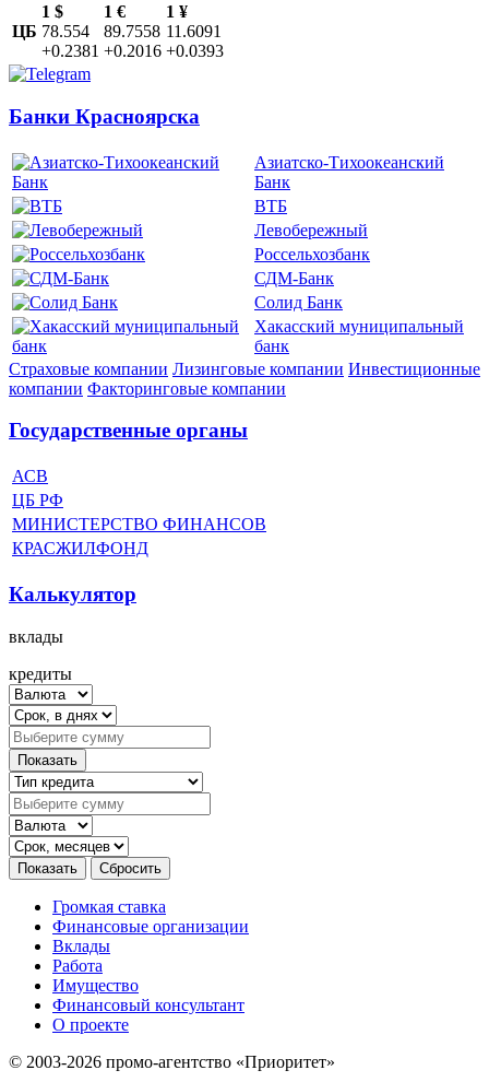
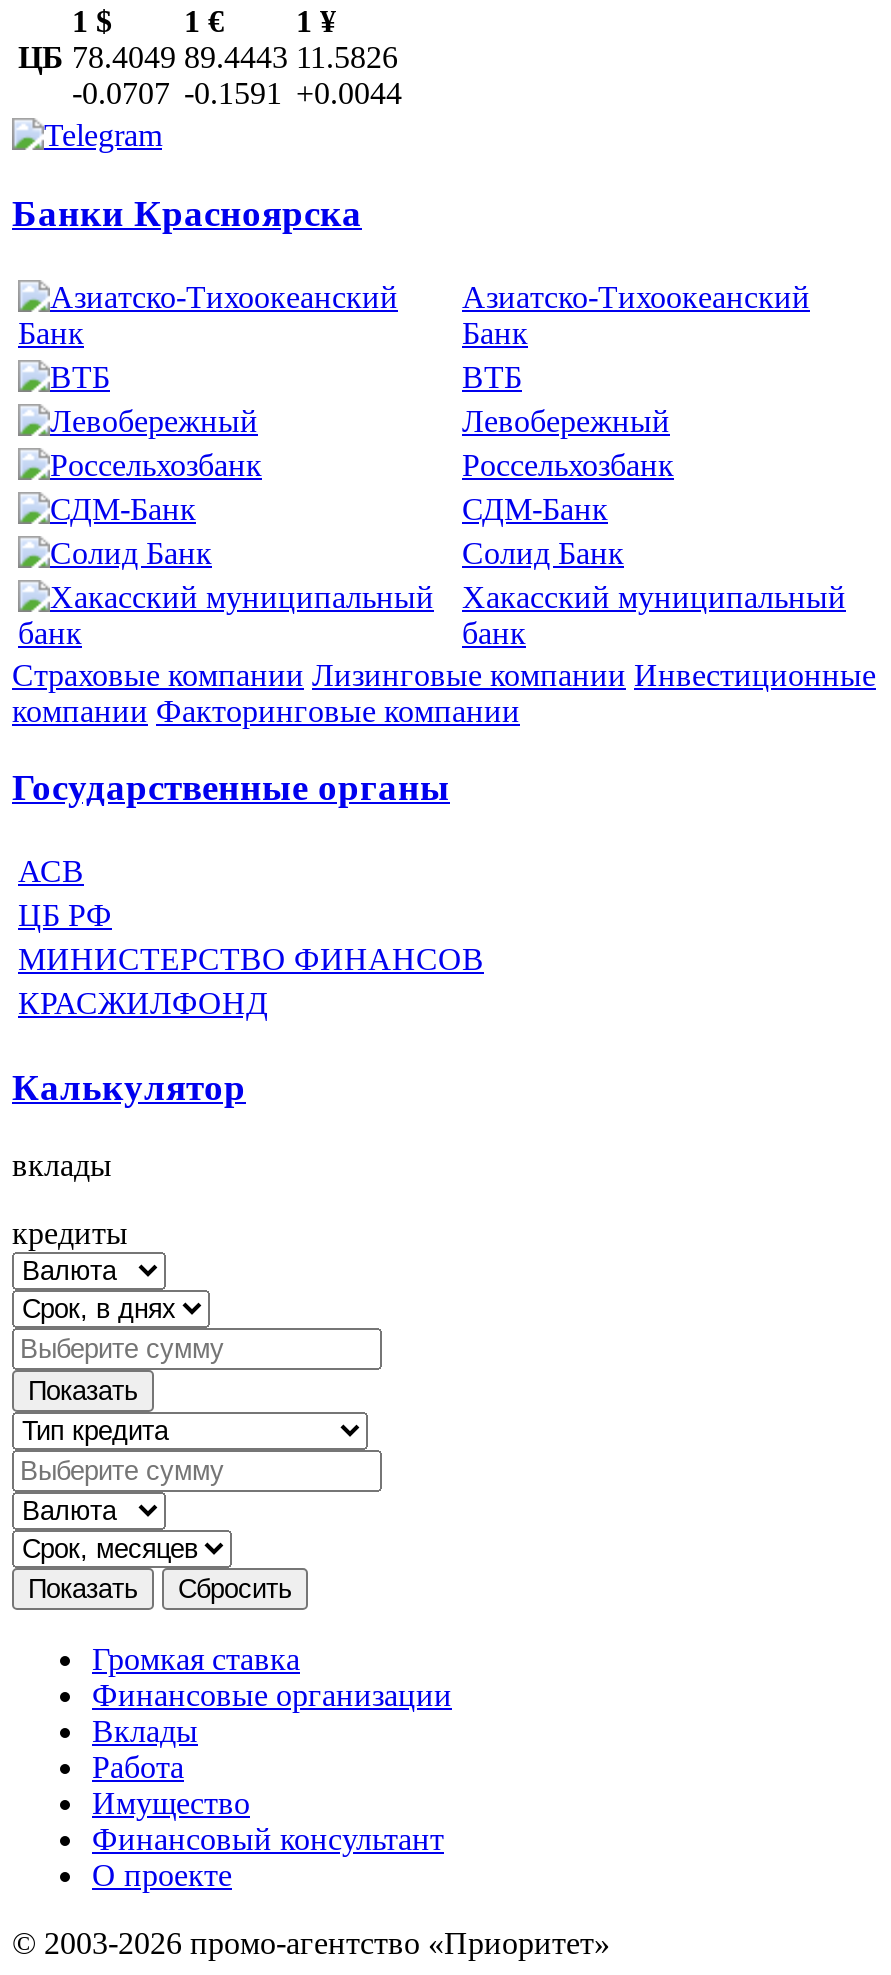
[41,22,90,41] 78.554 -> [72,40,176,74] 78.4049
[104,22,160,41] 89.7558 -> [184,40,288,74] 89.4443
[166,22,222,41] 11.6091 -> [296,40,398,74] 11.5826
[41,42,99,60] +0.2381 -> [72,76,170,110] -0.0707
[104,42,162,60] +0.2016 -> [184,76,282,110] -0.1591
[166,42,224,60] +0.0393 -> [296,76,402,110] +0.0044

